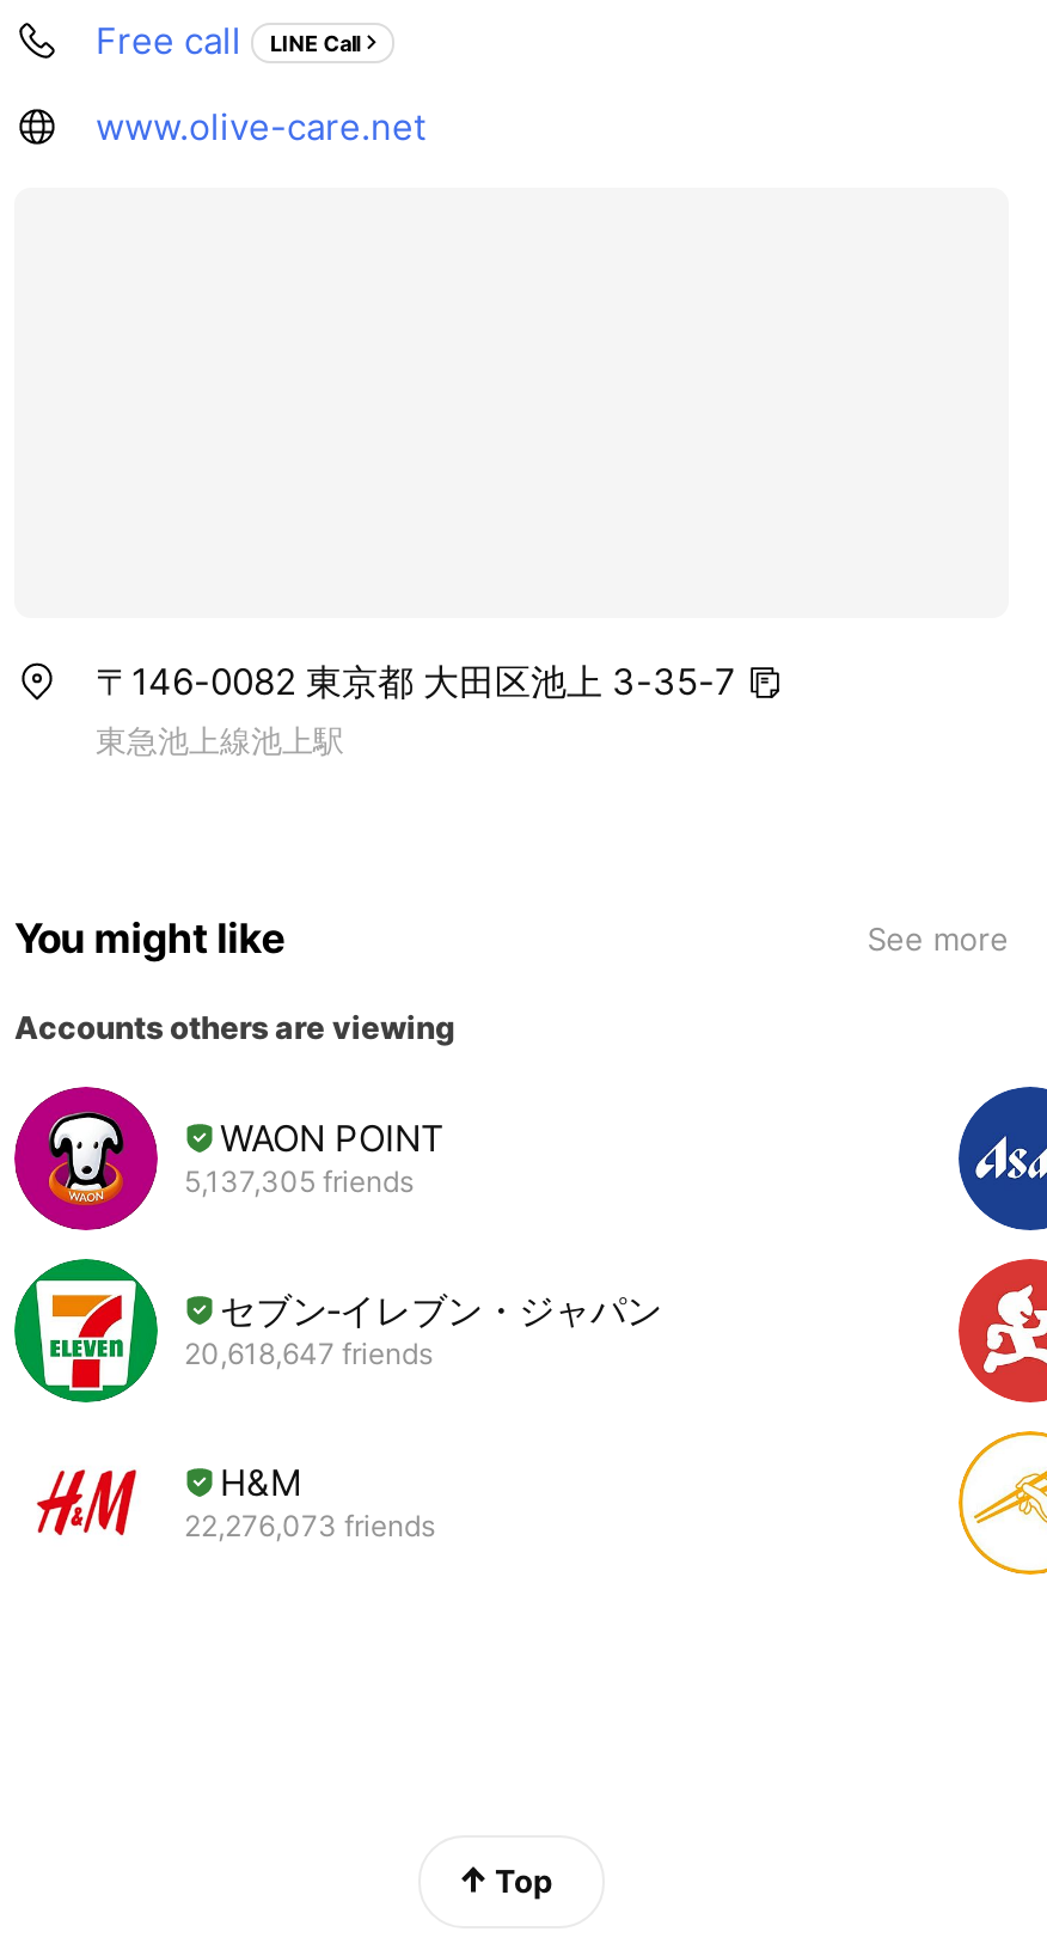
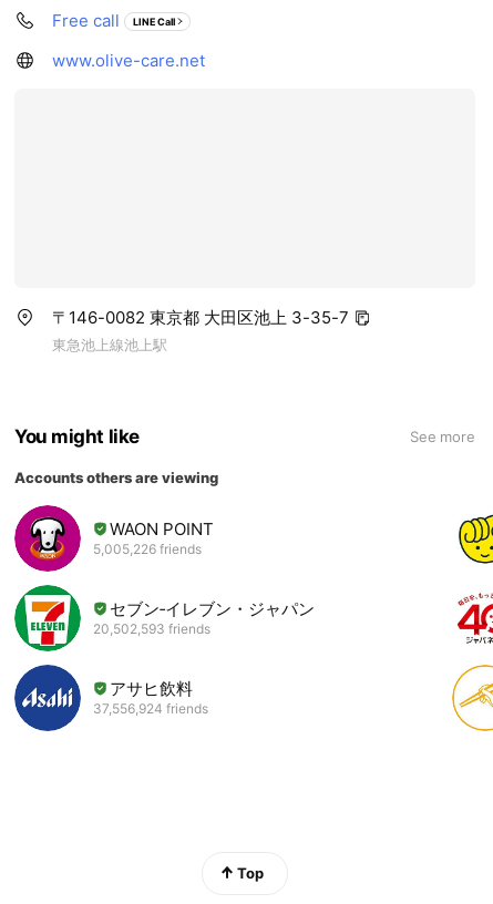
[956,1084,1040,1233] [image] -> [452,505,490,572] [image]
[184,1164,414,1200] 5,137,305 friends -> [93,541,202,557] 5,005,226 friends
[956,1257,1040,1405] [image] -> [452,585,490,651] [image]
[184,1336,433,1372] 20,618,647 friends -> [93,621,210,637] 20,502,593 friends
[14,1431,435,1575] [image] | H&M | 22,276,073 friends -> [13,664,208,732] [image] | アサヒ飲料 | 37,556,924 friends

